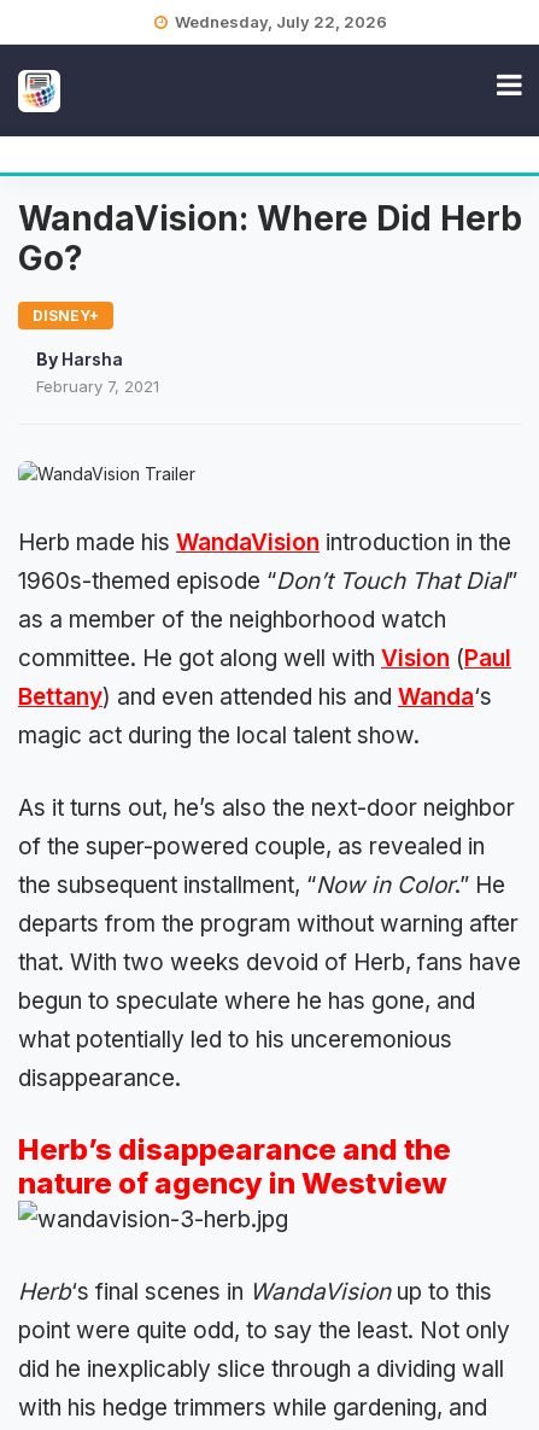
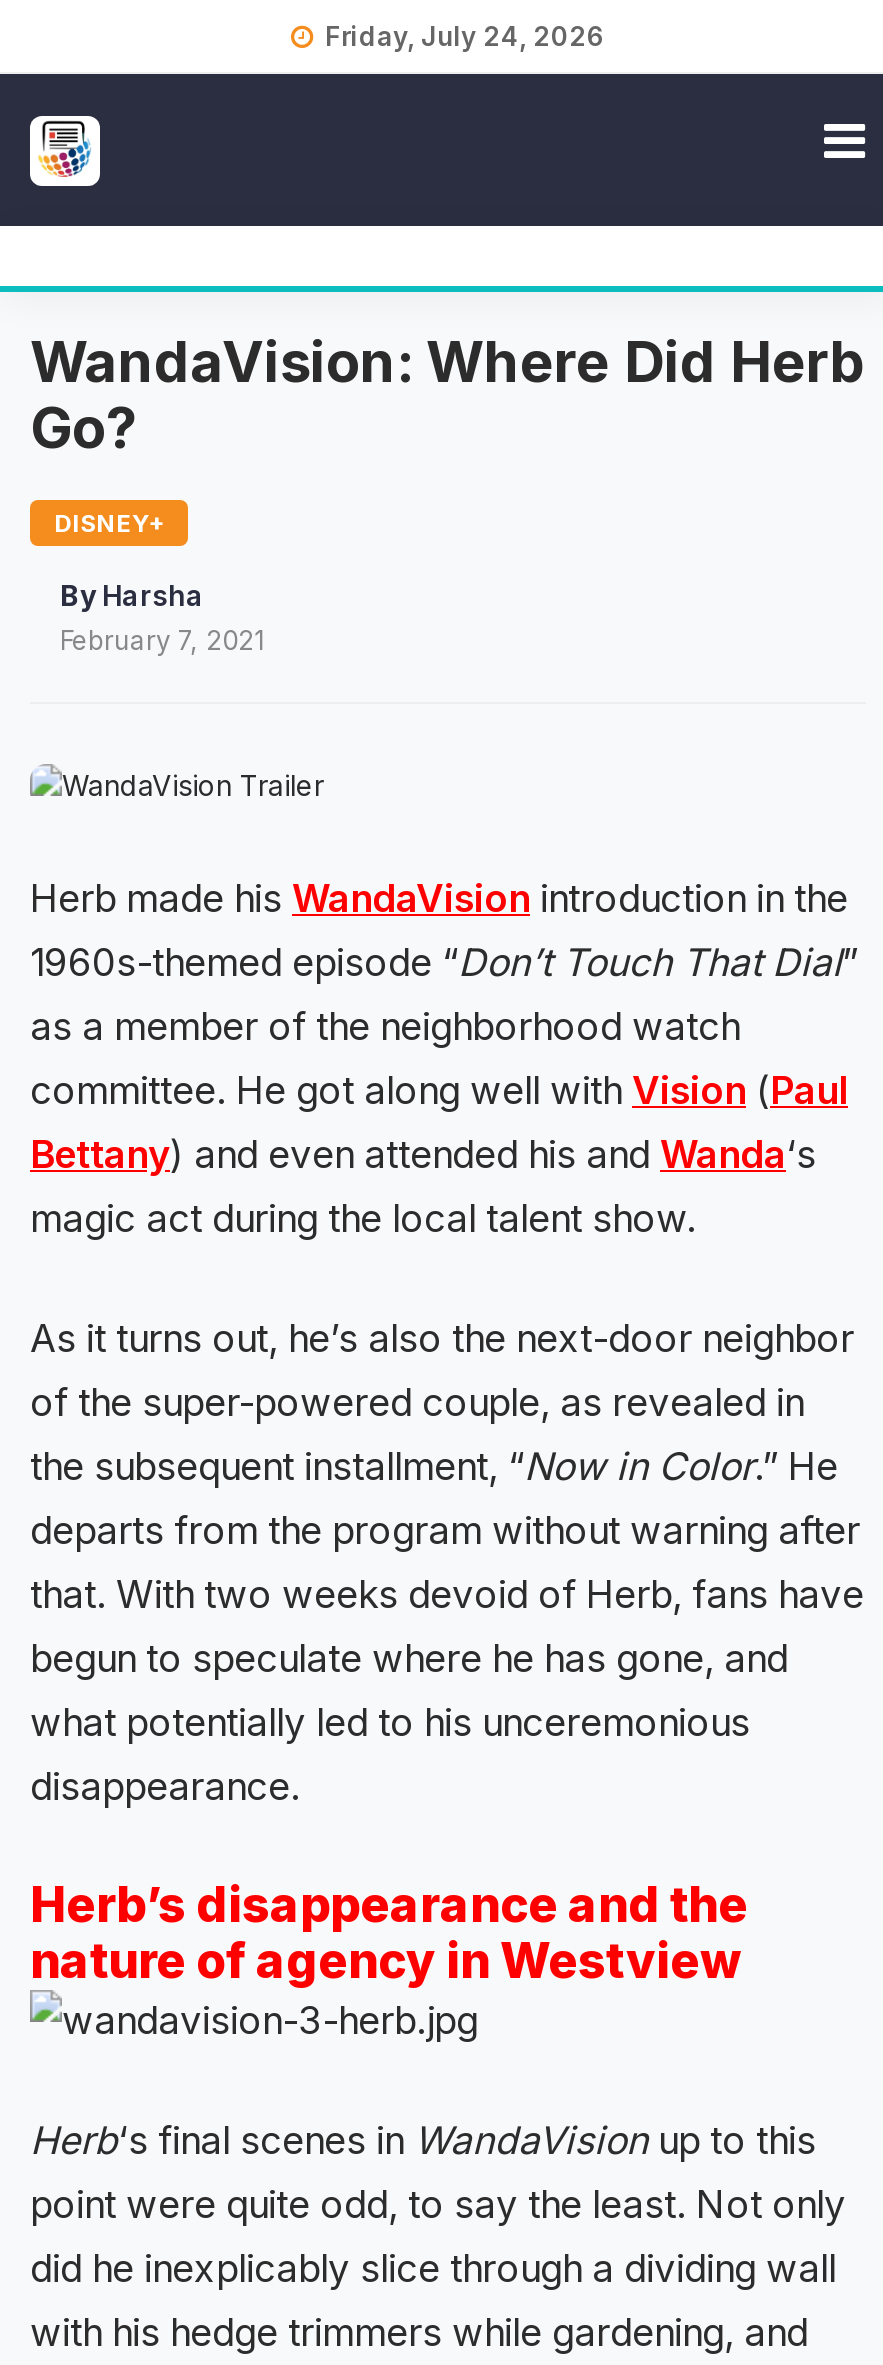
[174,12,386,31] Wednesday, July 22, 2026 -> [325,20,605,52] Friday, July 24, 2026

